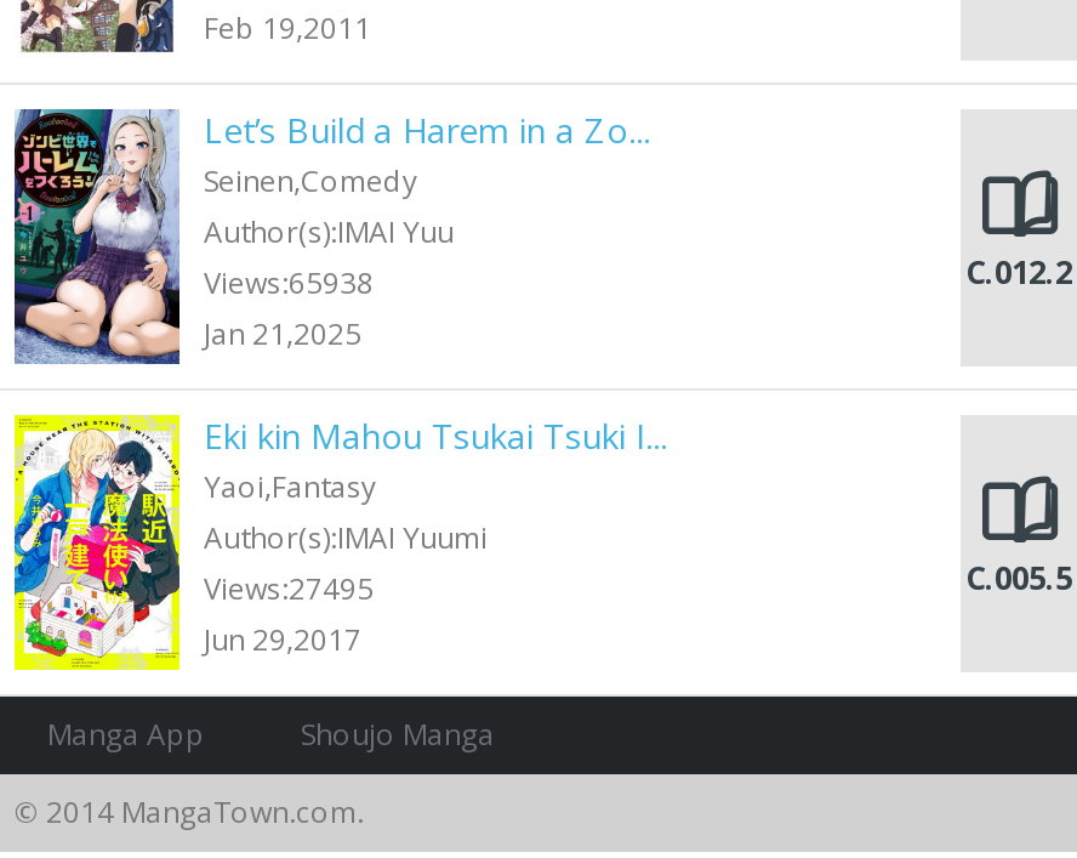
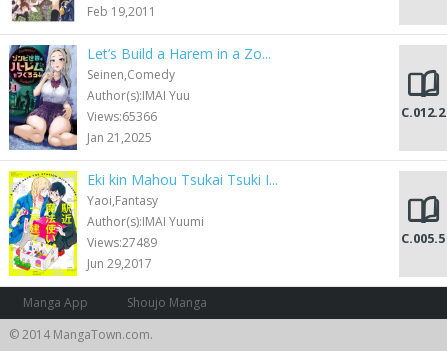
[204,262,374,303] Views:65938 -> [87,108,157,125] Views:65366
[204,568,374,609] Views:27495 -> [87,234,157,251] Views:27489

